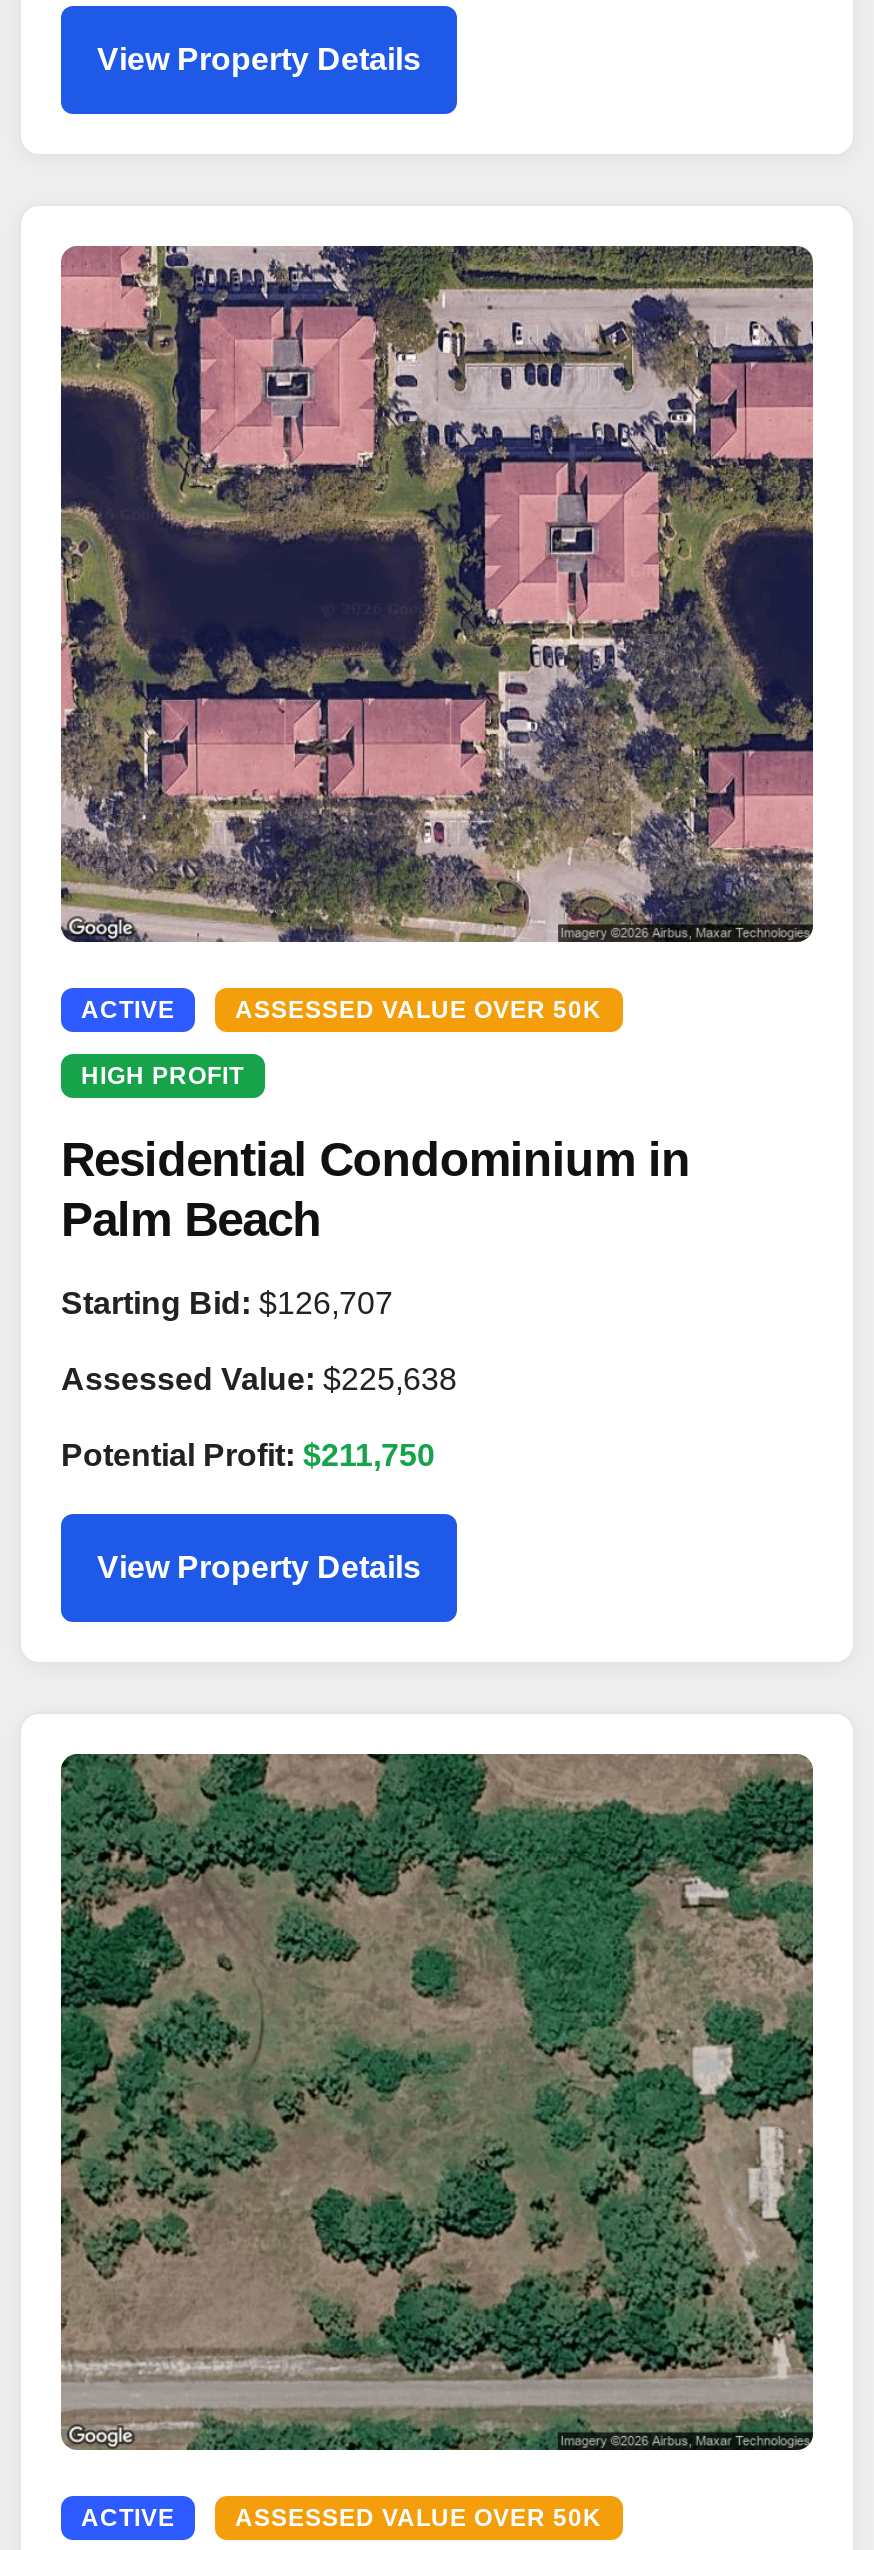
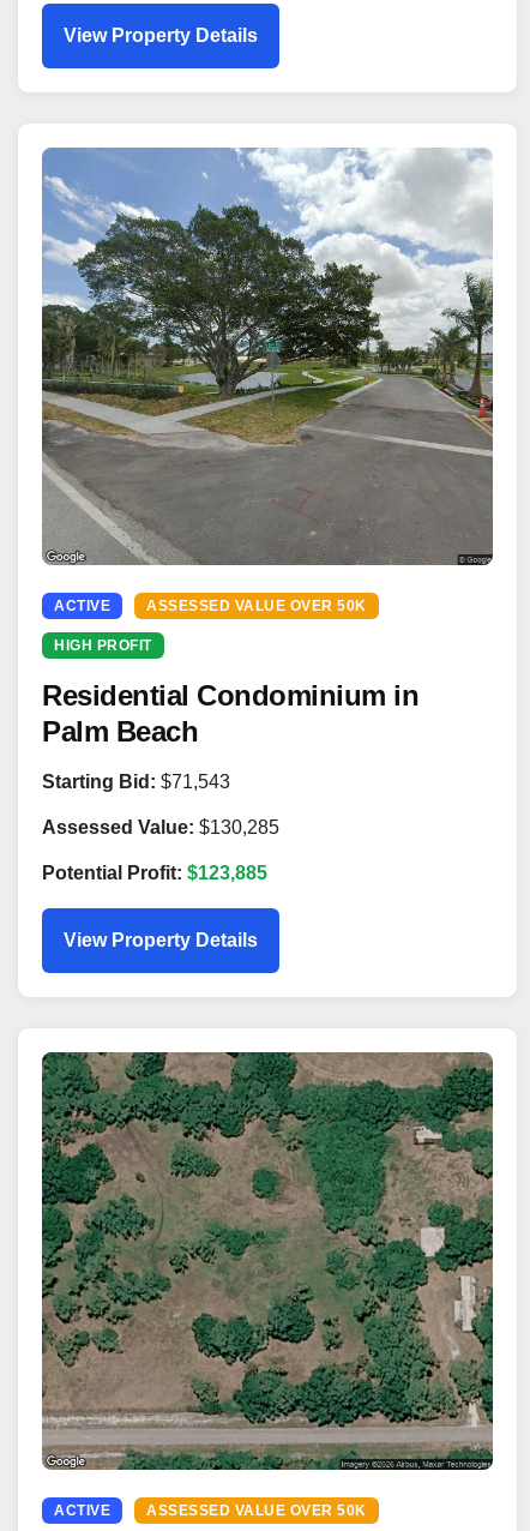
[59,244,815,944] [image] -> [41,146,494,566] [image]
[61,1286,393,1320] Starting Bid: $126,707 -> [42,771,230,792] Starting Bid: $71,543
[61,1362,457,1396] Assessed Value: $225,638 -> [42,817,279,837] Assessed Value: $130,285
[61,1438,435,1472] Potential Profit: $211,750 -> [42,863,267,883] Potential Profit: $123,885

